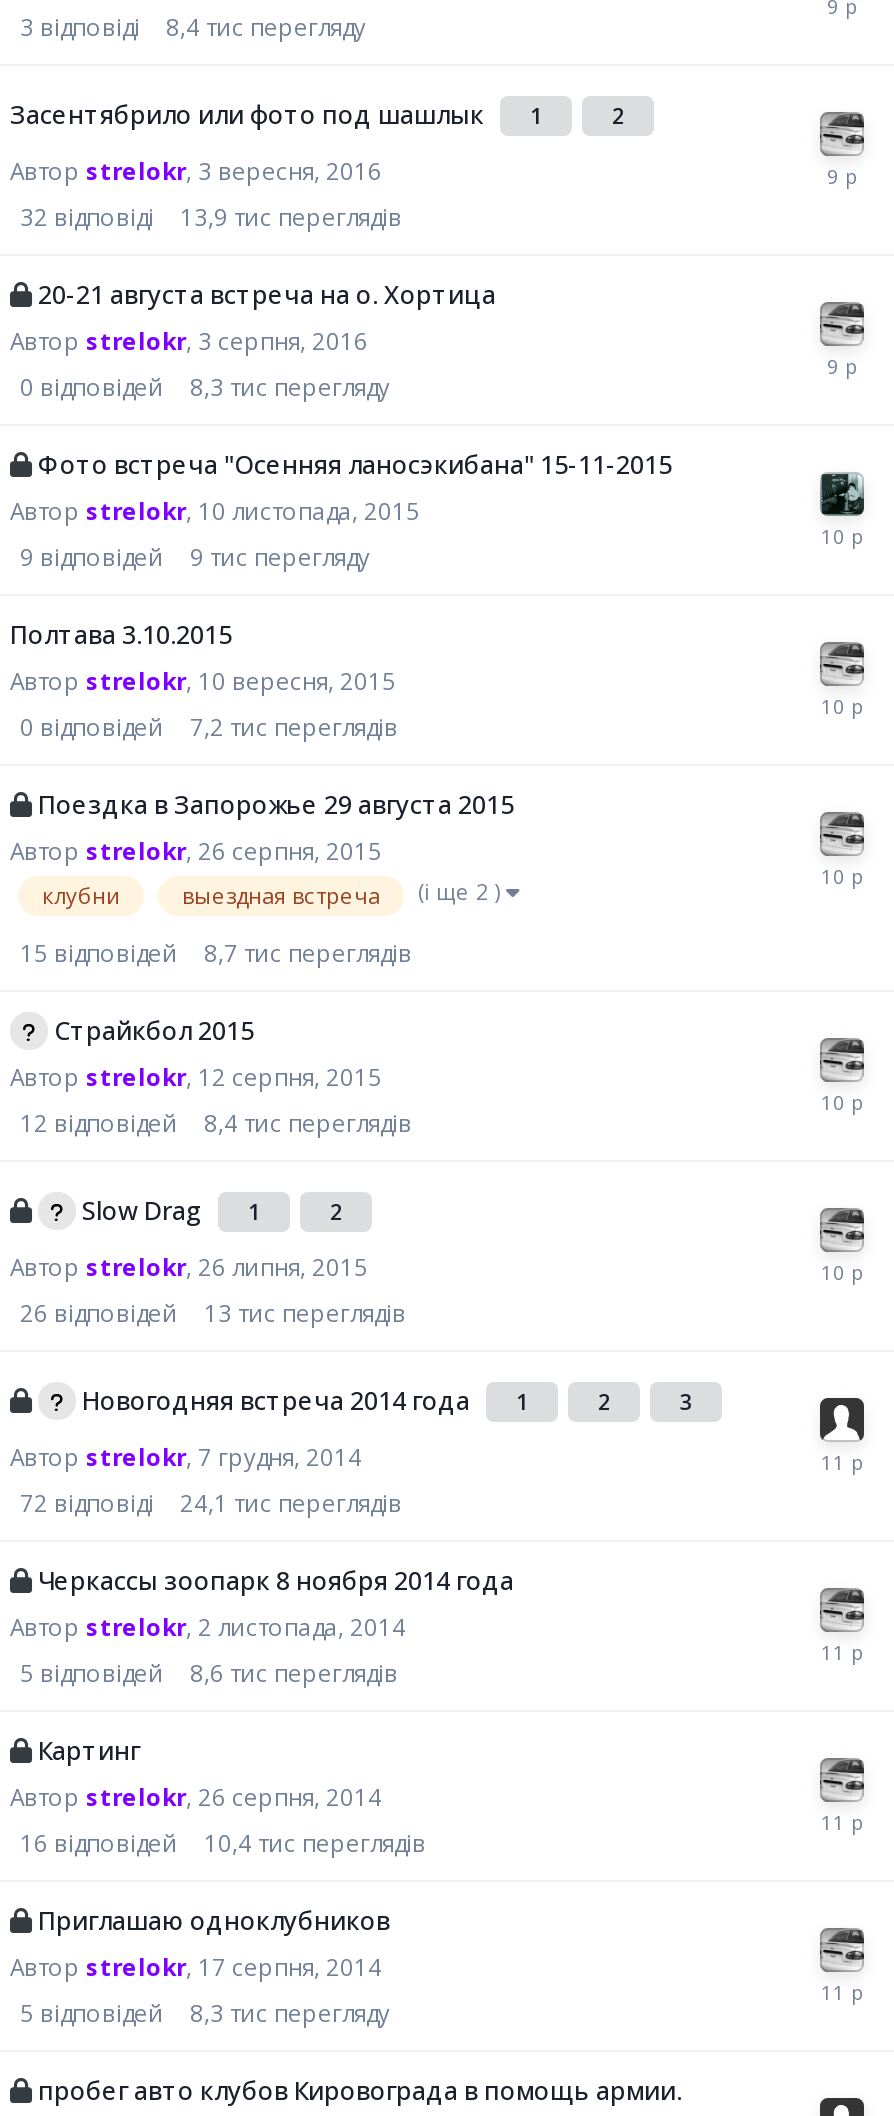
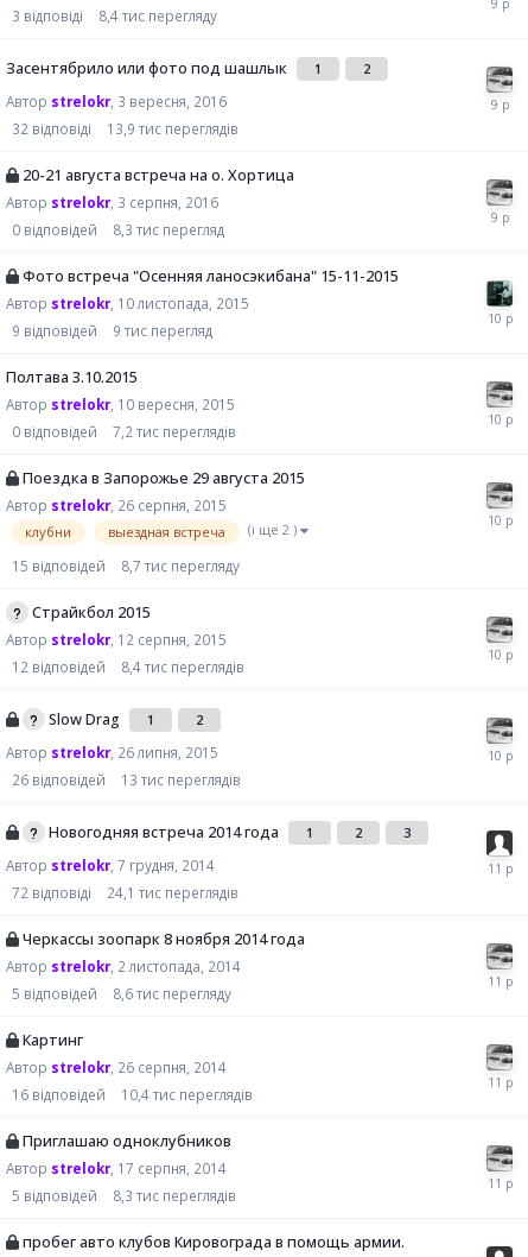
[190,369,390,401] 8,3 тис перегляду -> [113,219,224,238] 8,3 тис перегляд
[190,539,370,571] 9 тис перегляду -> [113,320,212,339] 9 тис перегляд
[204,935,412,967] 8,7 тис переглядів -> [121,555,240,574] 8,7 тис перегляду
[190,1655,398,1687] 8,6 тис переглядів -> [113,983,231,1002] 8,6 тис перегляду
[190,1995,390,2027] 8,3 тис перегляду -> [113,1185,236,1204] 8,3 тис переглядів

